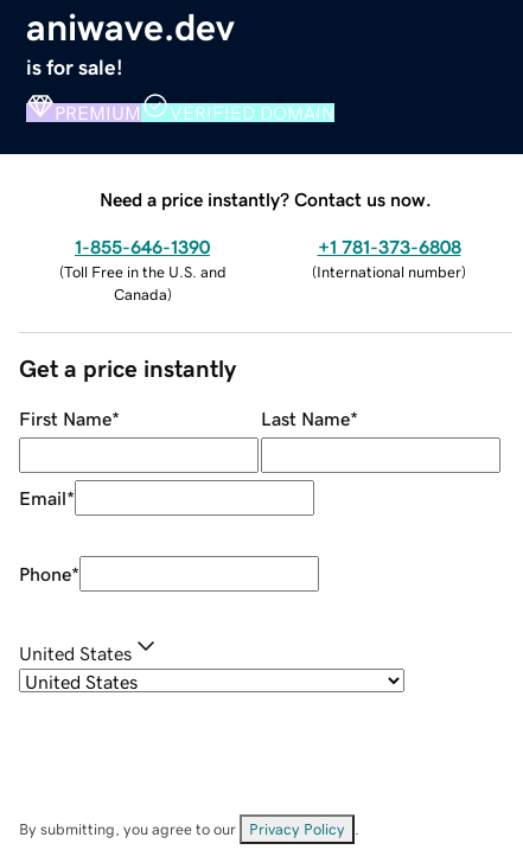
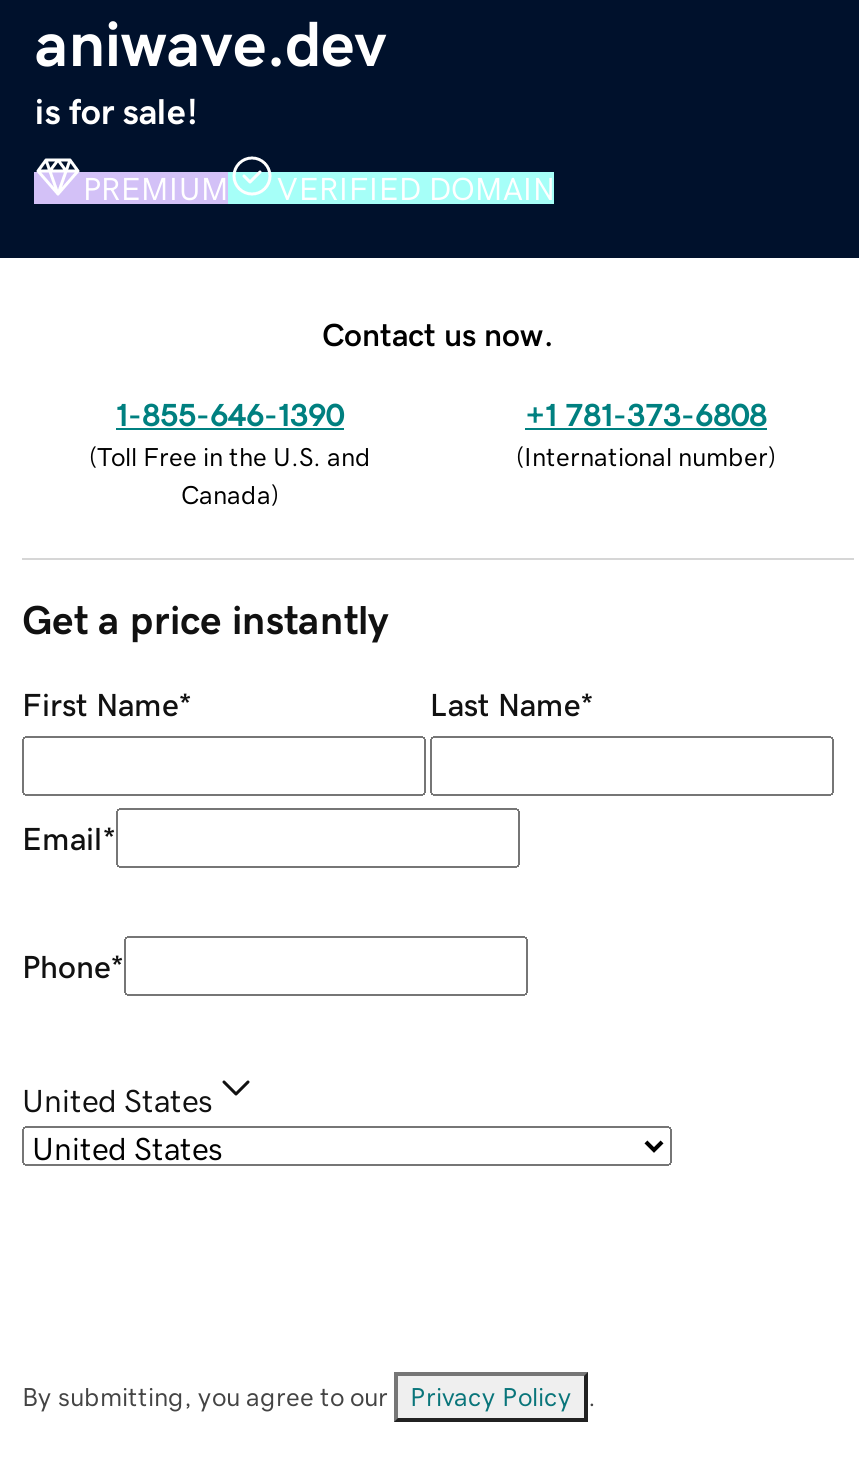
[100,189,432,208] Need a price instantly? Contact us now. -> [322,317,554,349] Contact us now.

